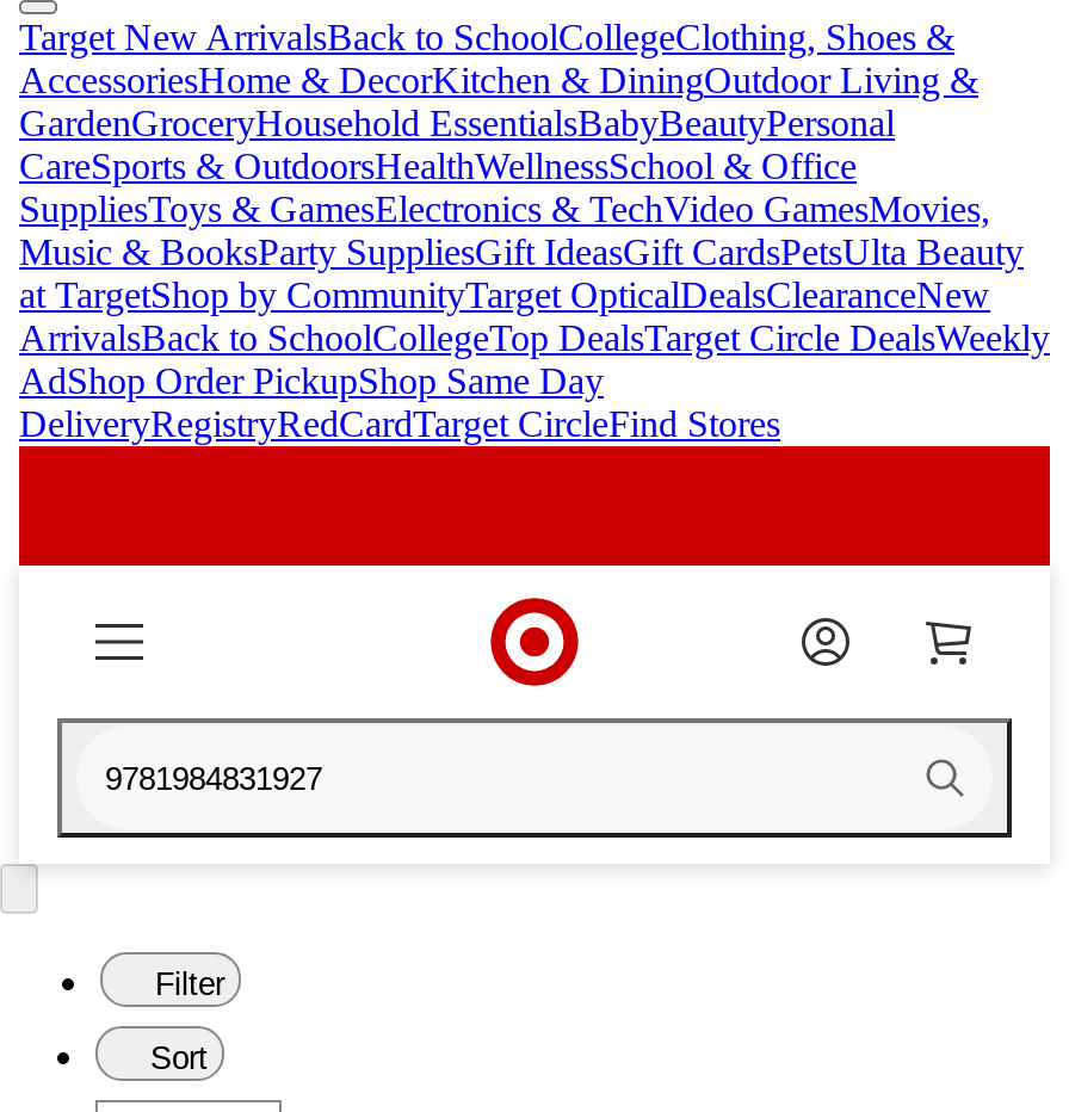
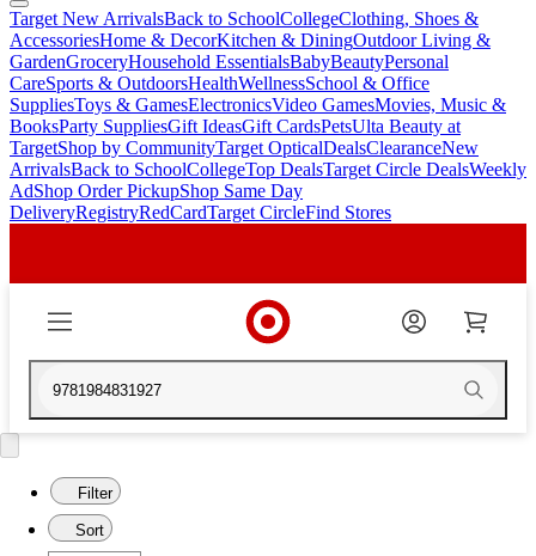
[19,189,1024,315] SuppliesToys & GamesElectronics & TechVideo GamesMovies, | Music & BooksParty SuppliesGift IdeasGift CardsPetsUlta Beauty | at TargetShop by CommunityTarget OpticalDealsClearanceNew -> [10,94,506,158] SuppliesToys & GamesElectronicsVideo GamesMovies, Music & | BooksParty SuppliesGift IdeasGift CardsPetsUlta Beauty at | TargetShop by CommunityTarget OpticalDealsClearanceNew

